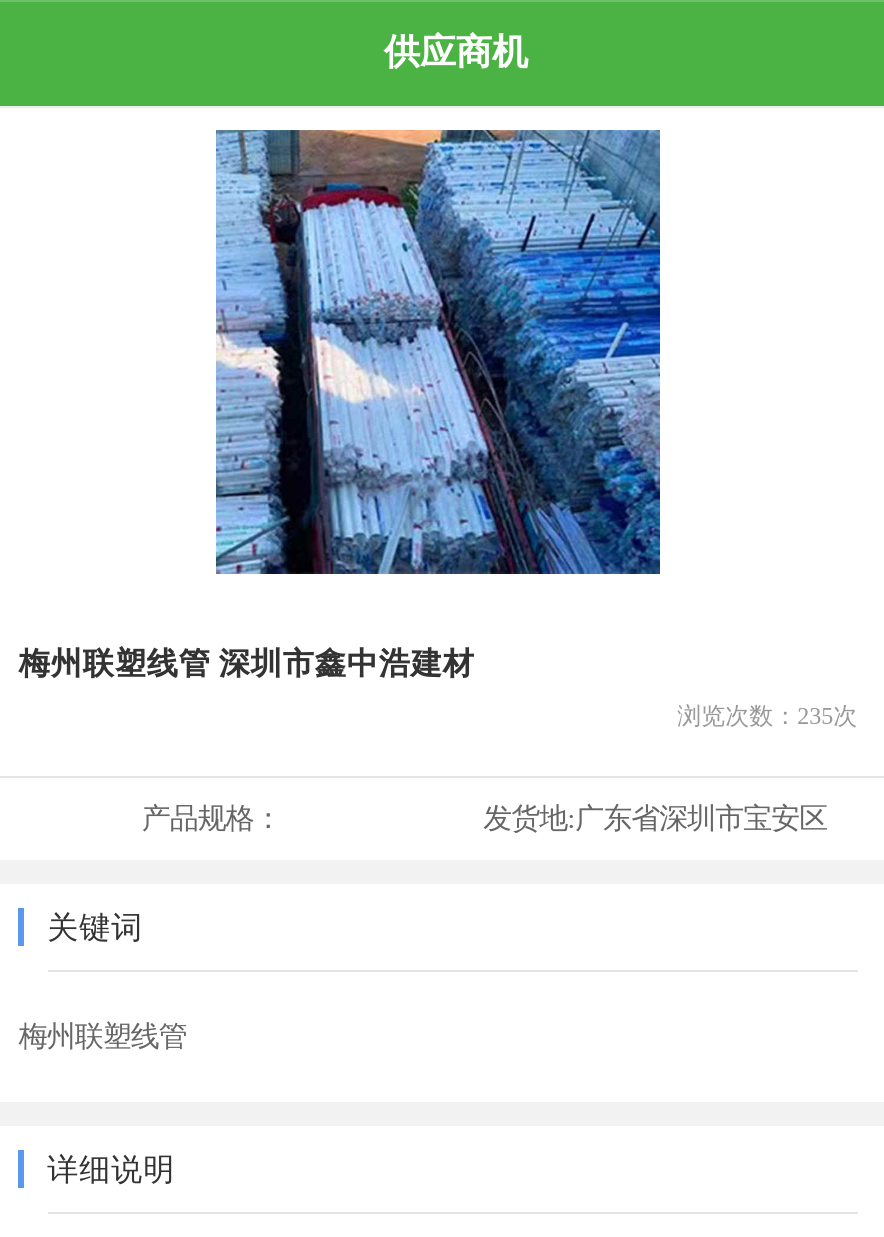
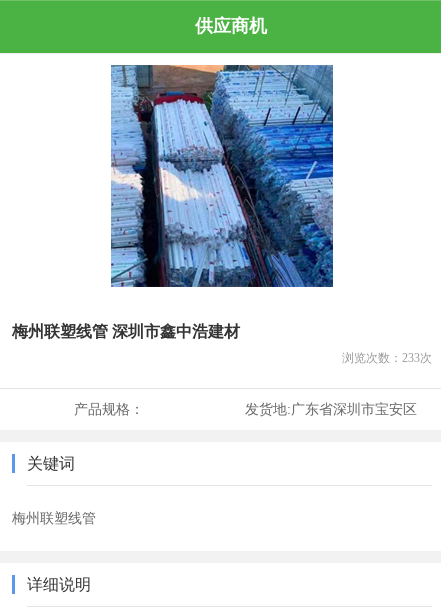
[677,701,857,729] 浏览次数：235次 -> [342,351,432,365] 浏览次数：233次

